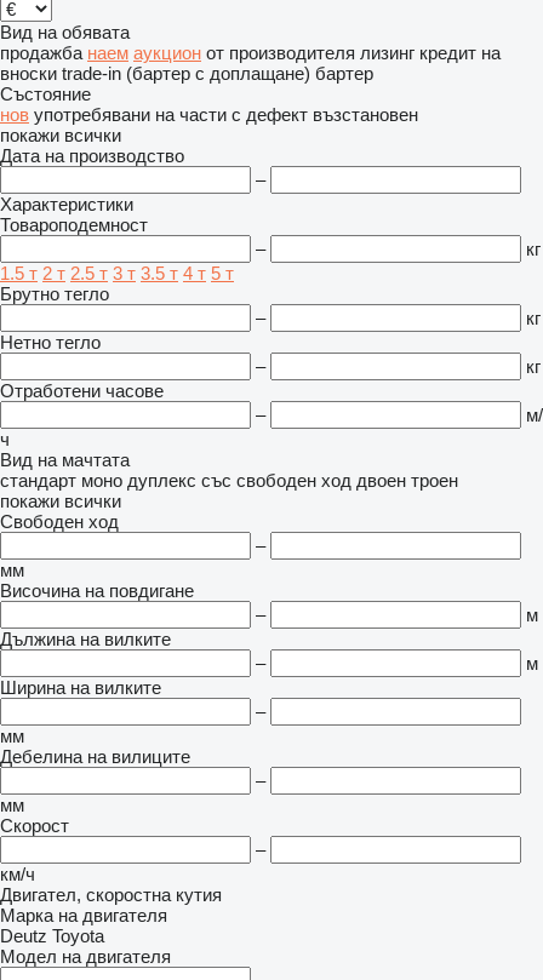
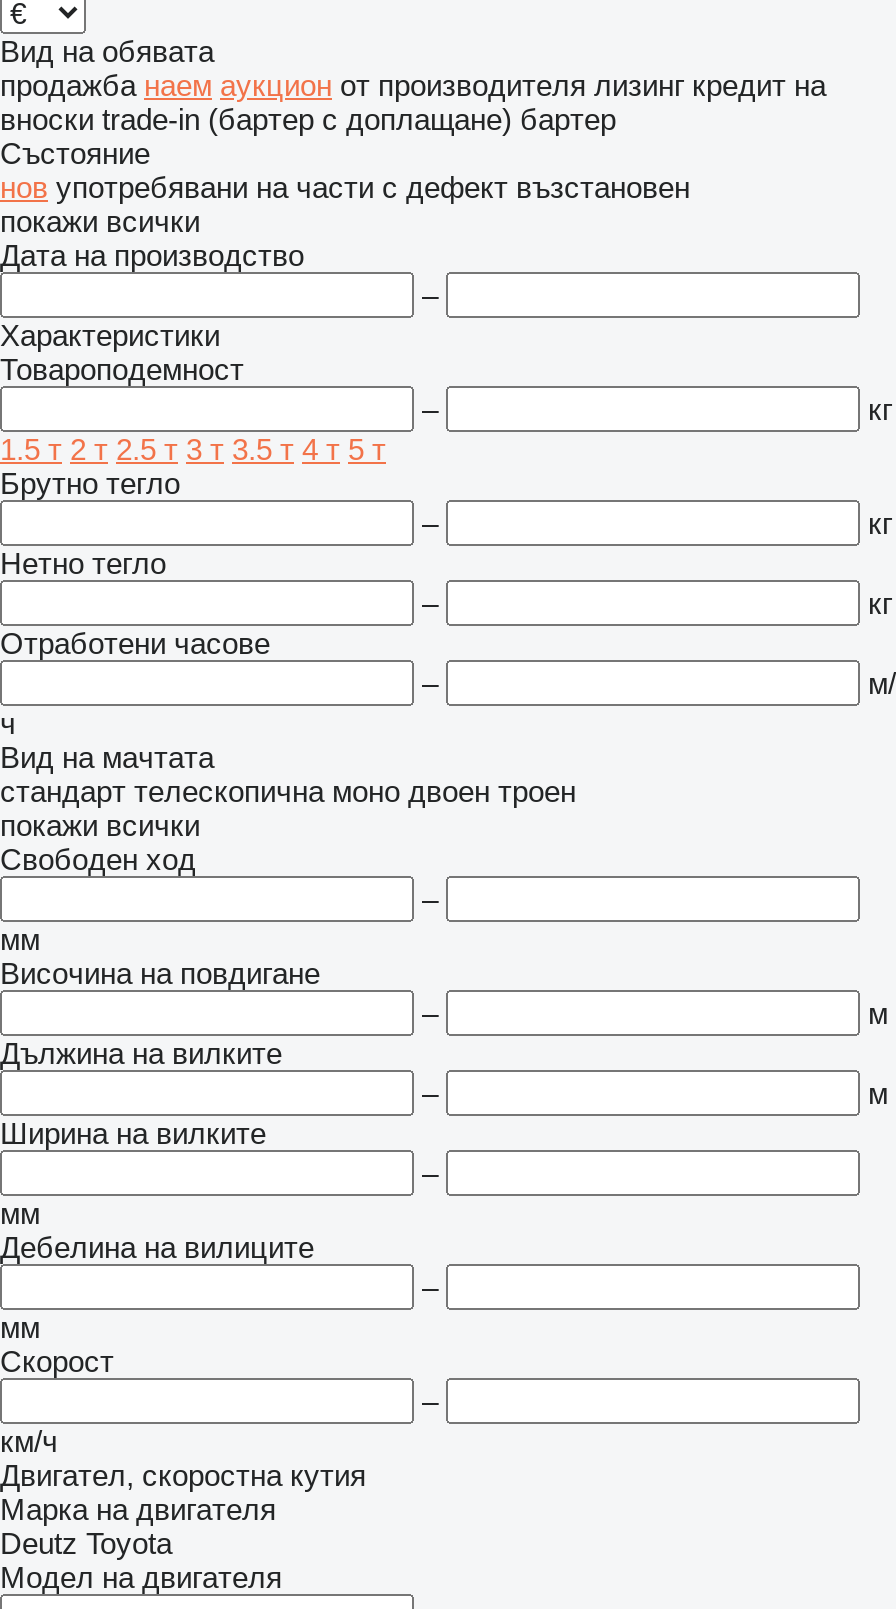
[0,470,458,491] стандарт моно дуплекс със свободен ход двоен троен -> [0,774,576,808] стандарт телескопична моно двоен троен

